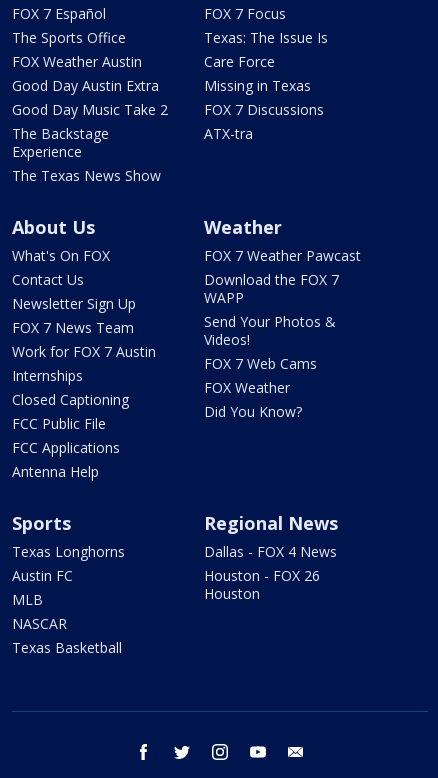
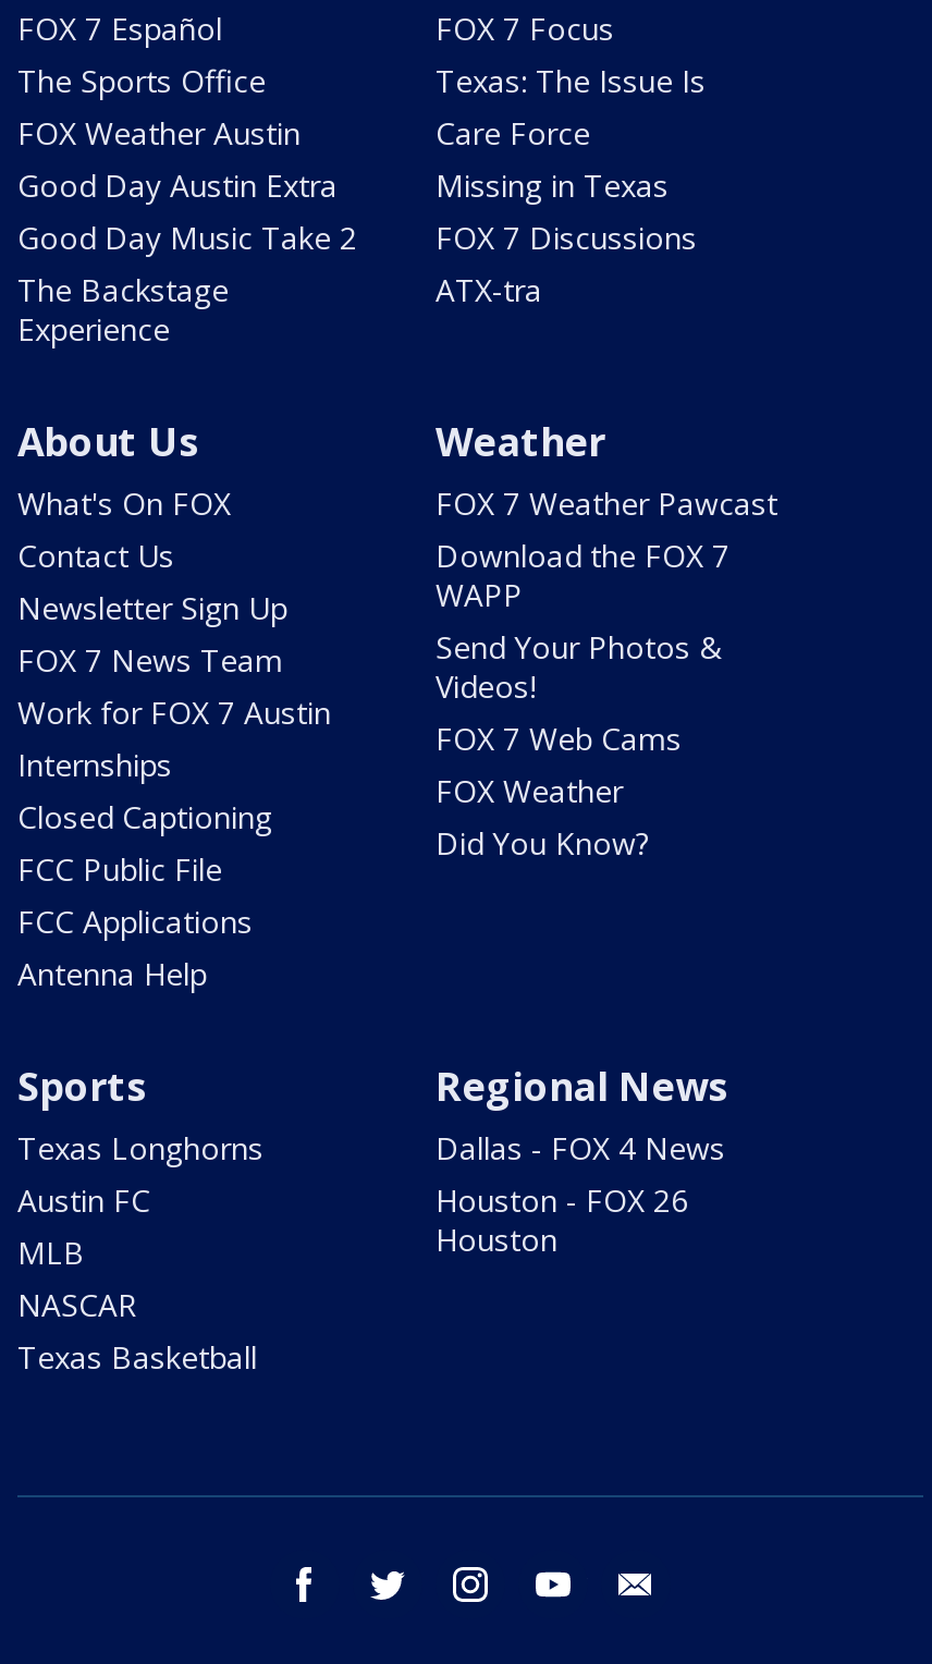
[12,166,161,185] The Texas News Show -> none

